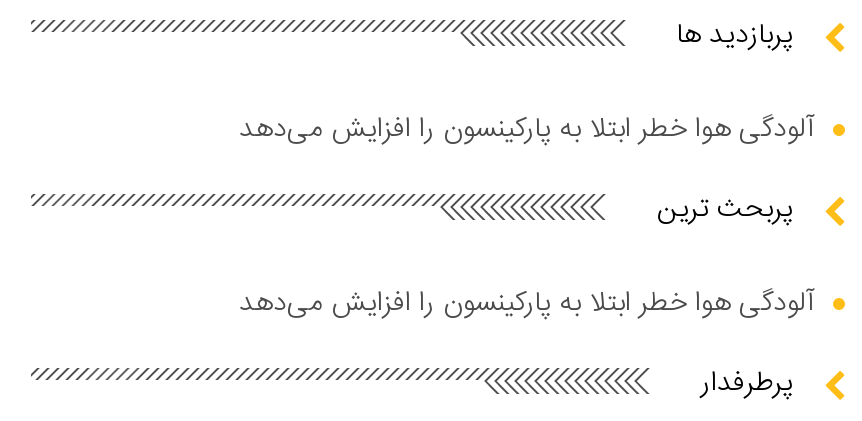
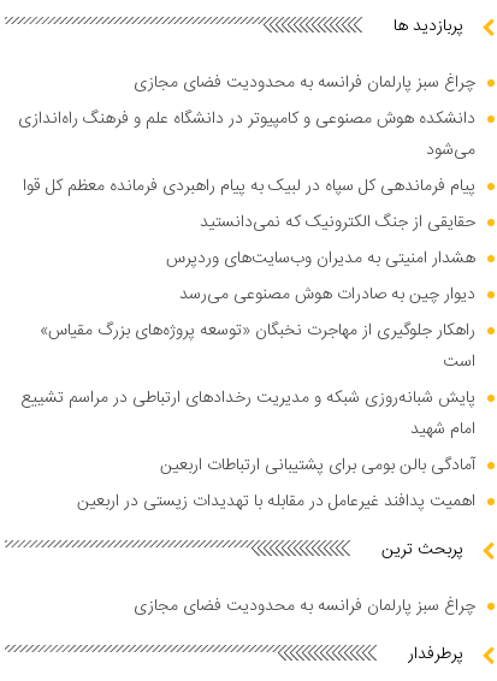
[239,106,813,154] آلودگی هوا خطر ابتلا به پارکینسون را افزایش می‌دهد -> [18,69,475,516] چراغ سبز پارلمان فرانسه به محدودیت فضای مجازی | دانشکده هوش مصنوعی و کامپیوتر در دانشگاه علم و فرهنگ راه‌اندازی | می‌شود | پیام فرماندهی کل سپاه در لبیک به پیام راهبردی فرمانده معظم کل قوا | حقایقی از جنگ الکترونیک که نمی‌دانستید | هشدار امنیتی به مدیران وب‌سایت‌های وردپرس | دیوار چین به صادرات هوش مصنوعی می‌رسد | راهکار جلوگیری از مهاجرت نخبگان «توسعه پروژه‌های بزرگ مقیاس» | است | پایش شبانه‌روزی شبکه و مدیریت رخدادهای ارتباطی در مراسم تشییع | امام شهید | آمادگی بالن بومی برای پشتیبانی ارتباطات اربعین | اهمیت پدافند غیرعامل در مقابله با تهدیدات زیستی در اربعین
[239,280,813,328] آلودگی هوا خطر ابتلا به پارکینسون را افزایش می‌دهد -> [134,592,475,621] چراغ سبز پارلمان فرانسه به محدودیت فضای مجازی

